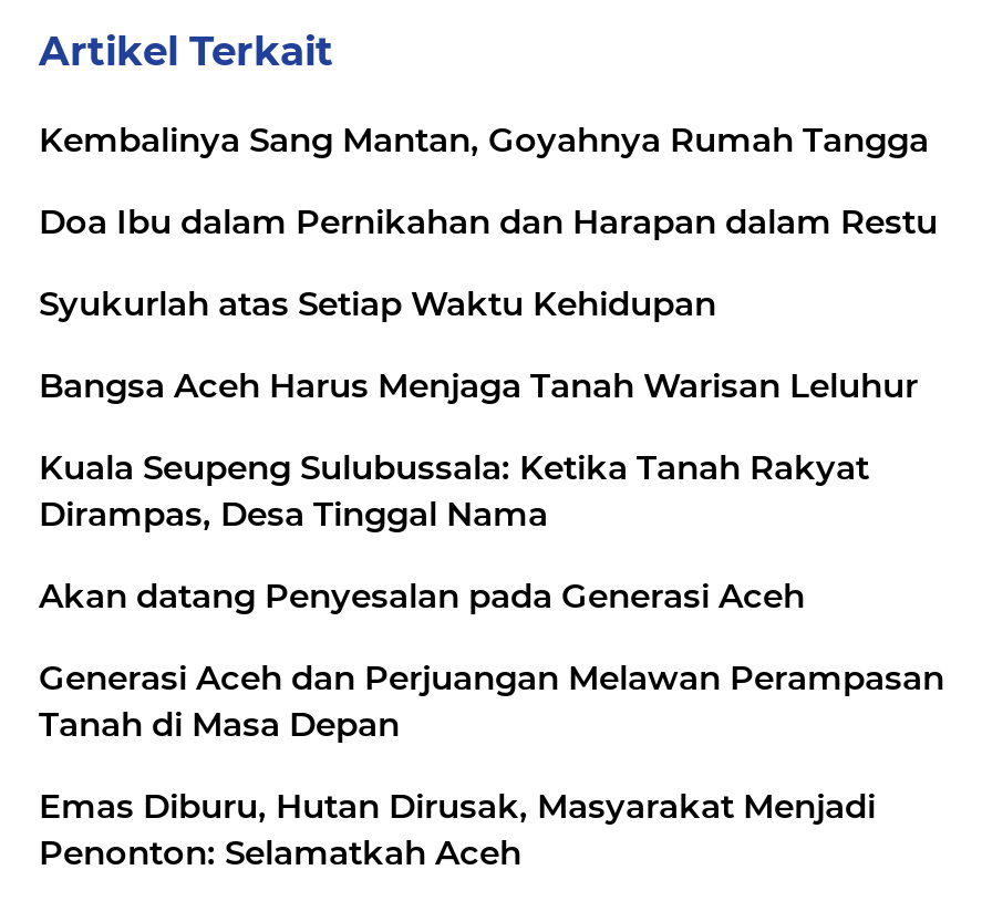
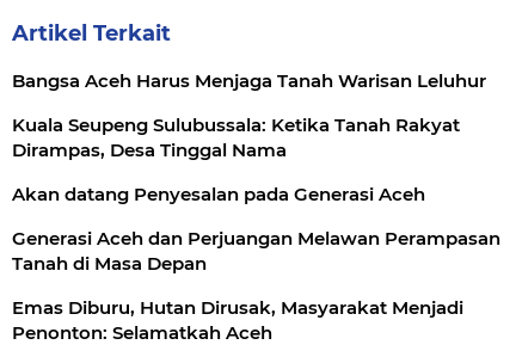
[39,119,938,325] Kembalinya Sang Mantan, Goyahnya Rumah Tangga | Doa Ibu dalam Pernikahan dan Harapan dalam Restu | Syukurlah atas Setiap Waktu Kehidupan -> none

